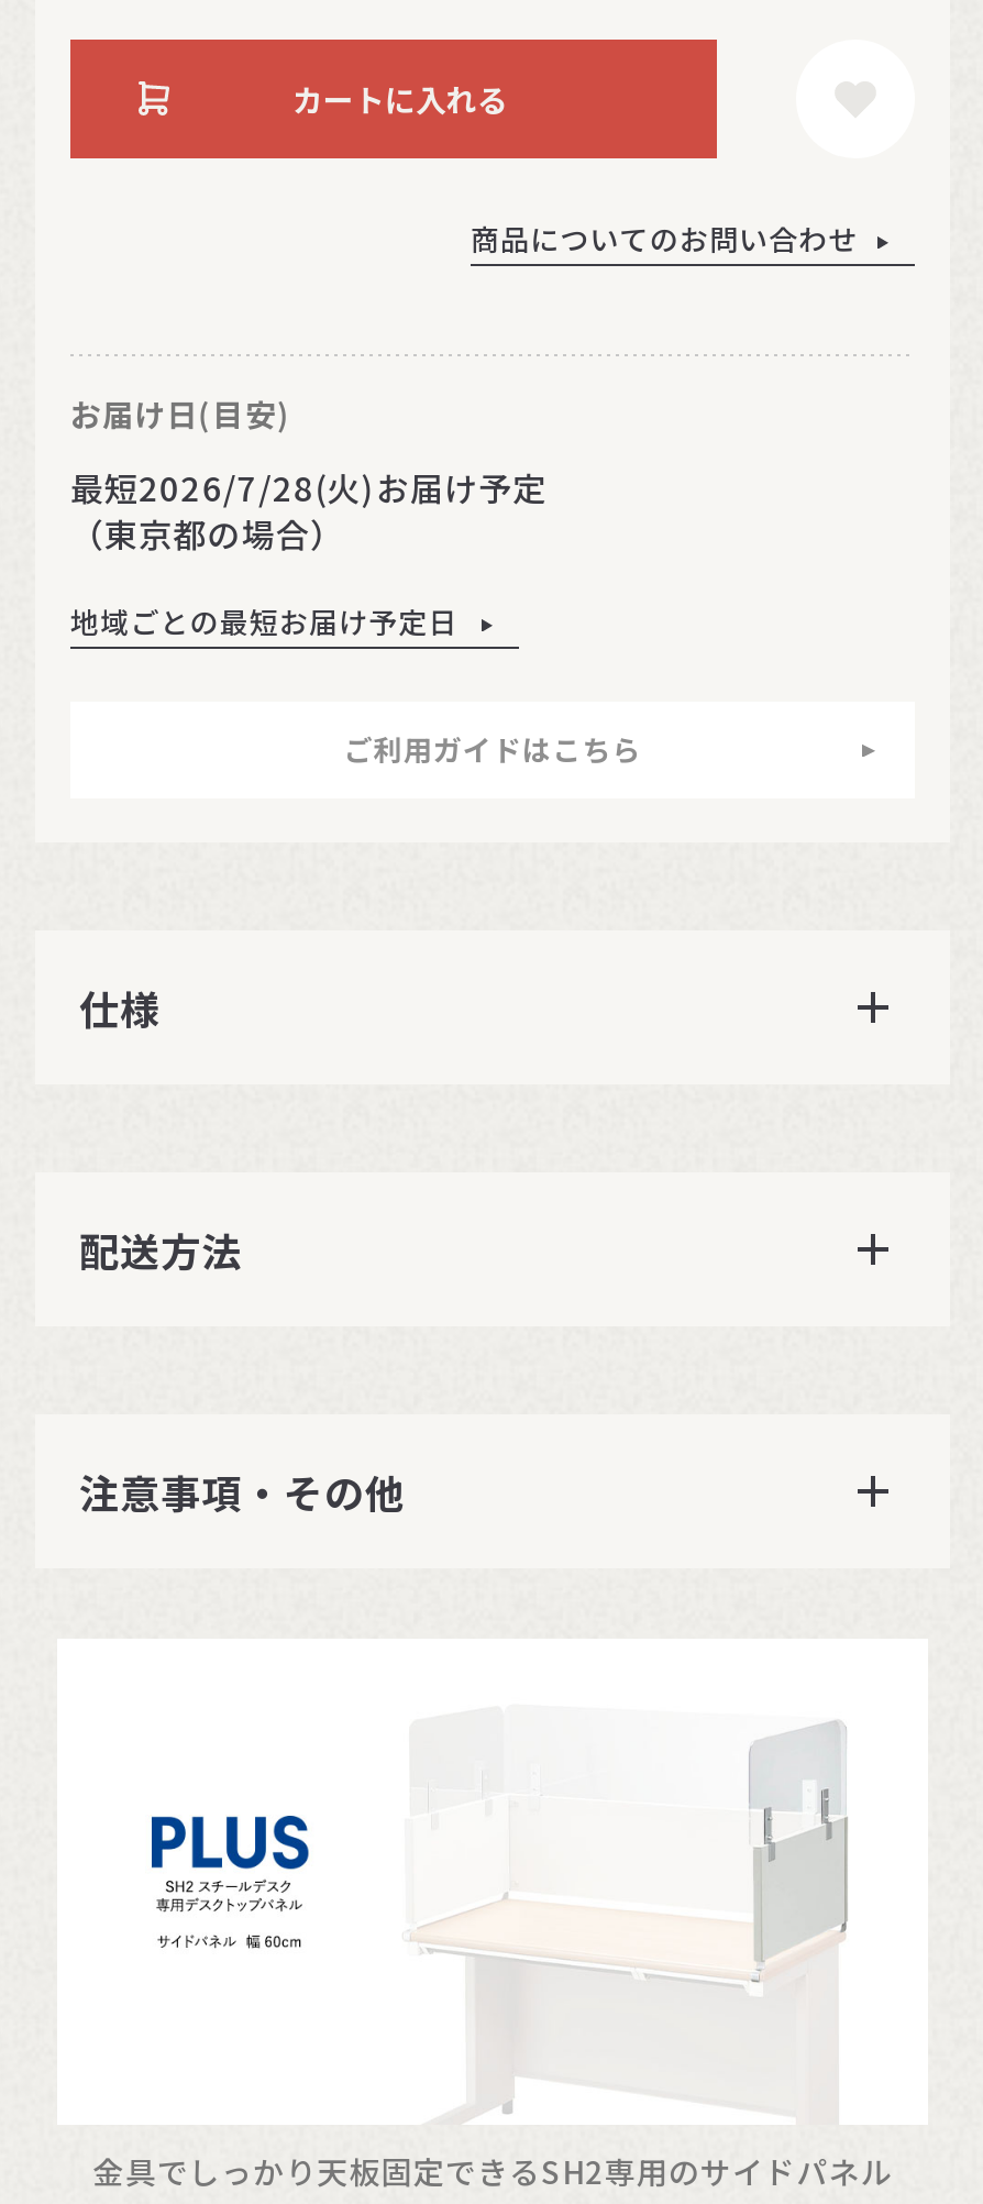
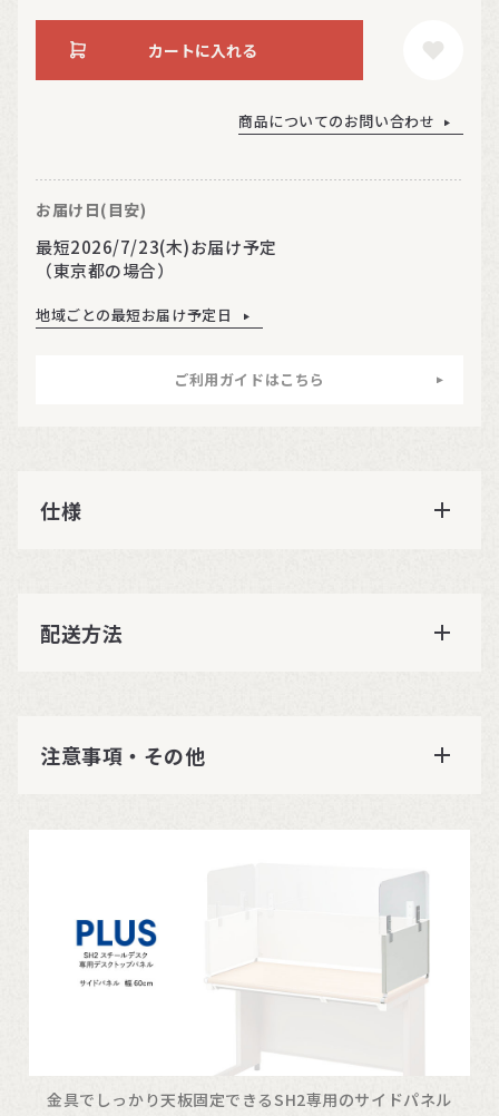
[70,465,547,511] 最短2026/7/28(火)お届け予定 -> [36,235,277,259] 最短2026/7/23(木)お届け予定

